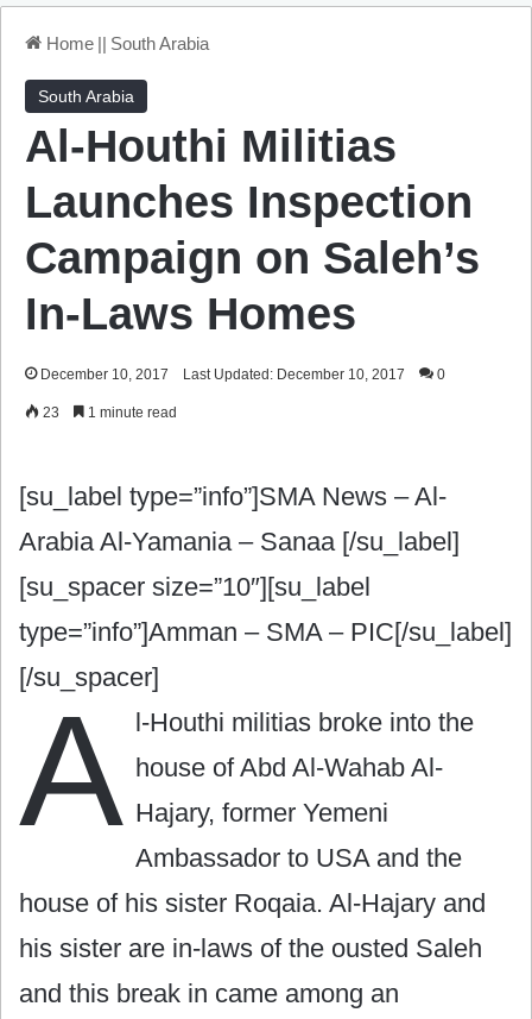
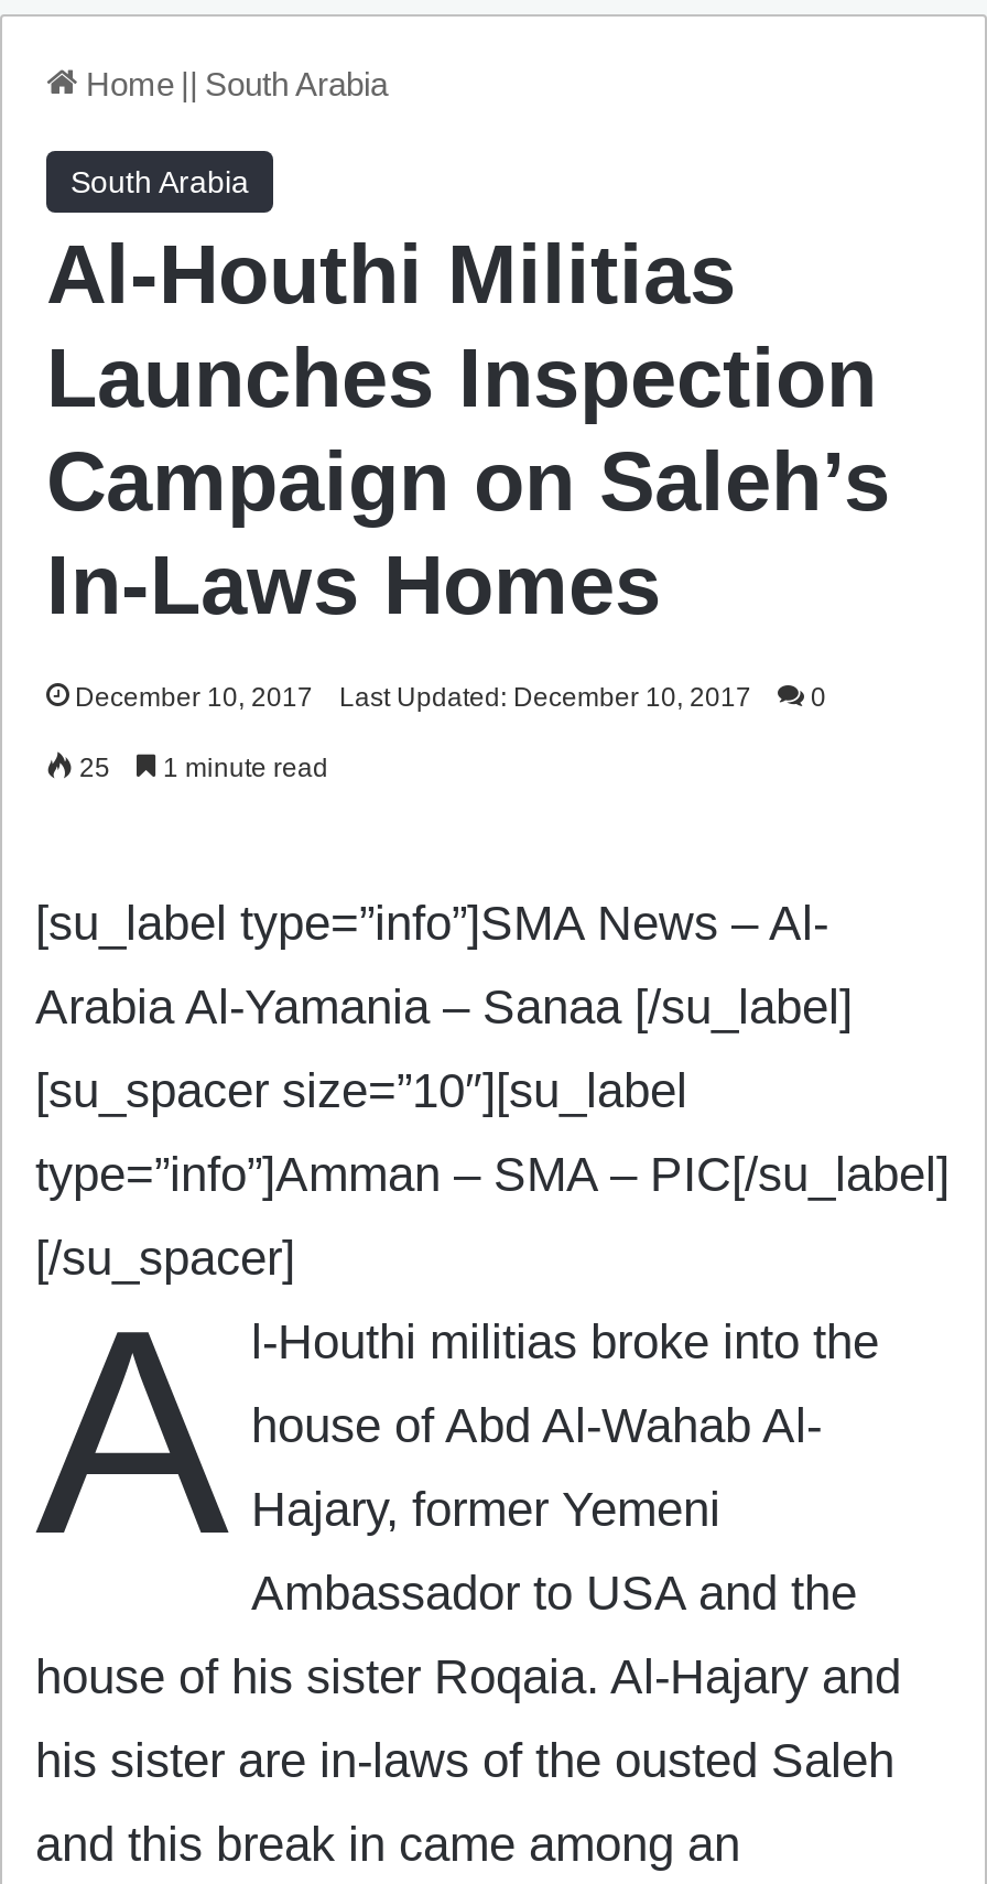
[39,404,177,421] 23 1 minute read -> [73,752,328,783] 25 1 minute read

